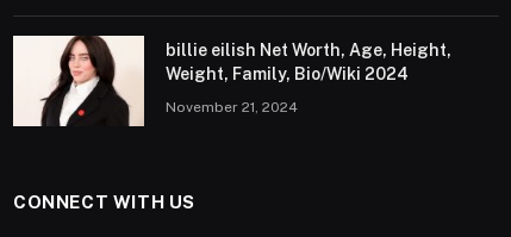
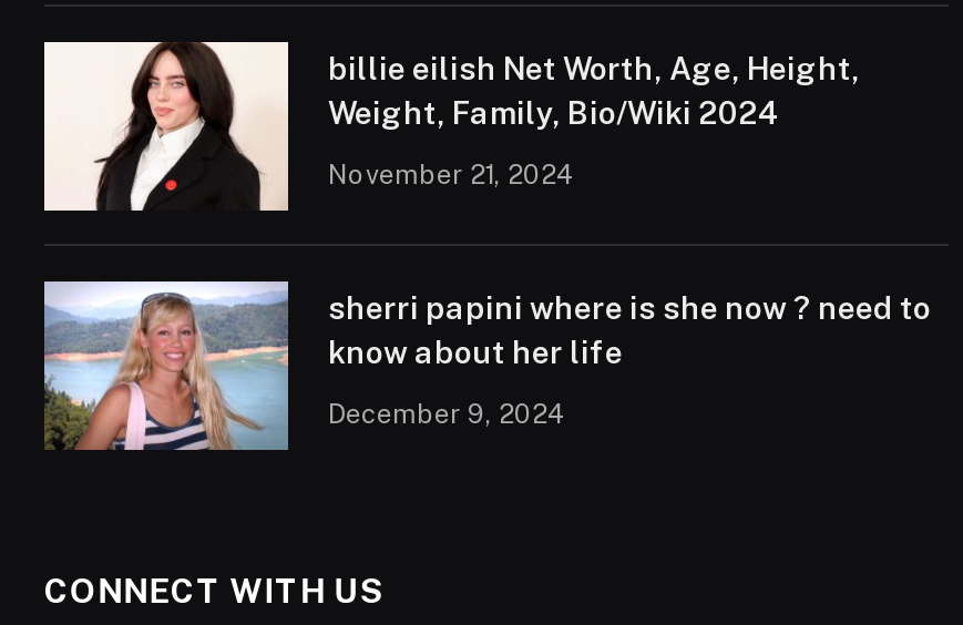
none -> [42,279,931,452] [image] | sherri papini where is she now ? need to | know about her life | December 9, 2024

